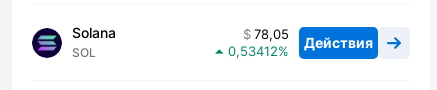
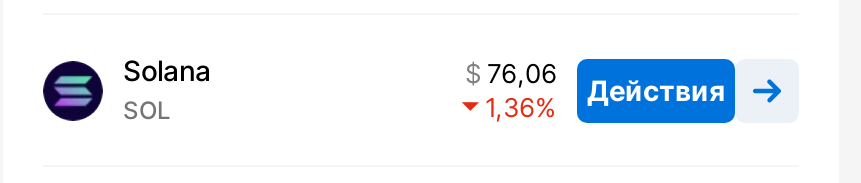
[254,26,373,51] 78,05 Действия -> [487,58,725,107] 76,06 Действия
[228,43,278,59] 0,53412 -> [485,92,535,124] 1,36

